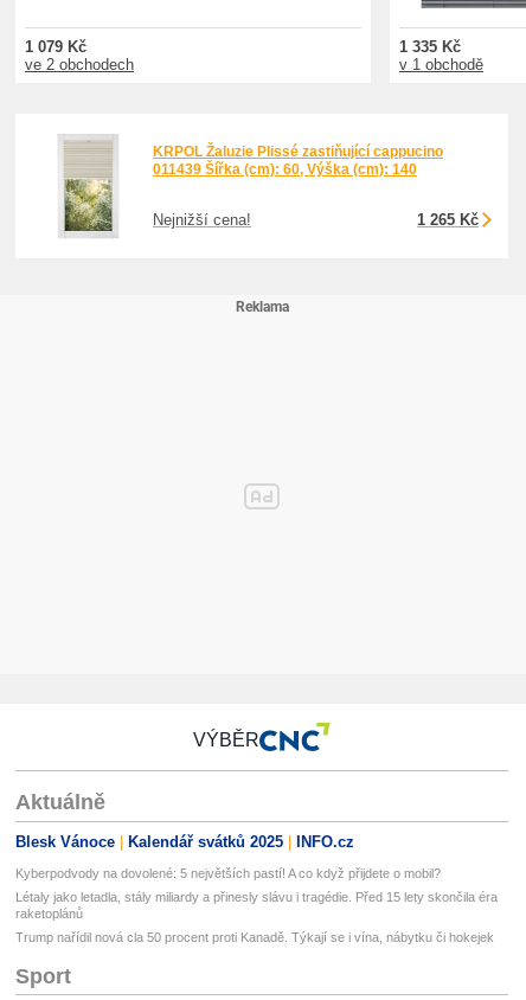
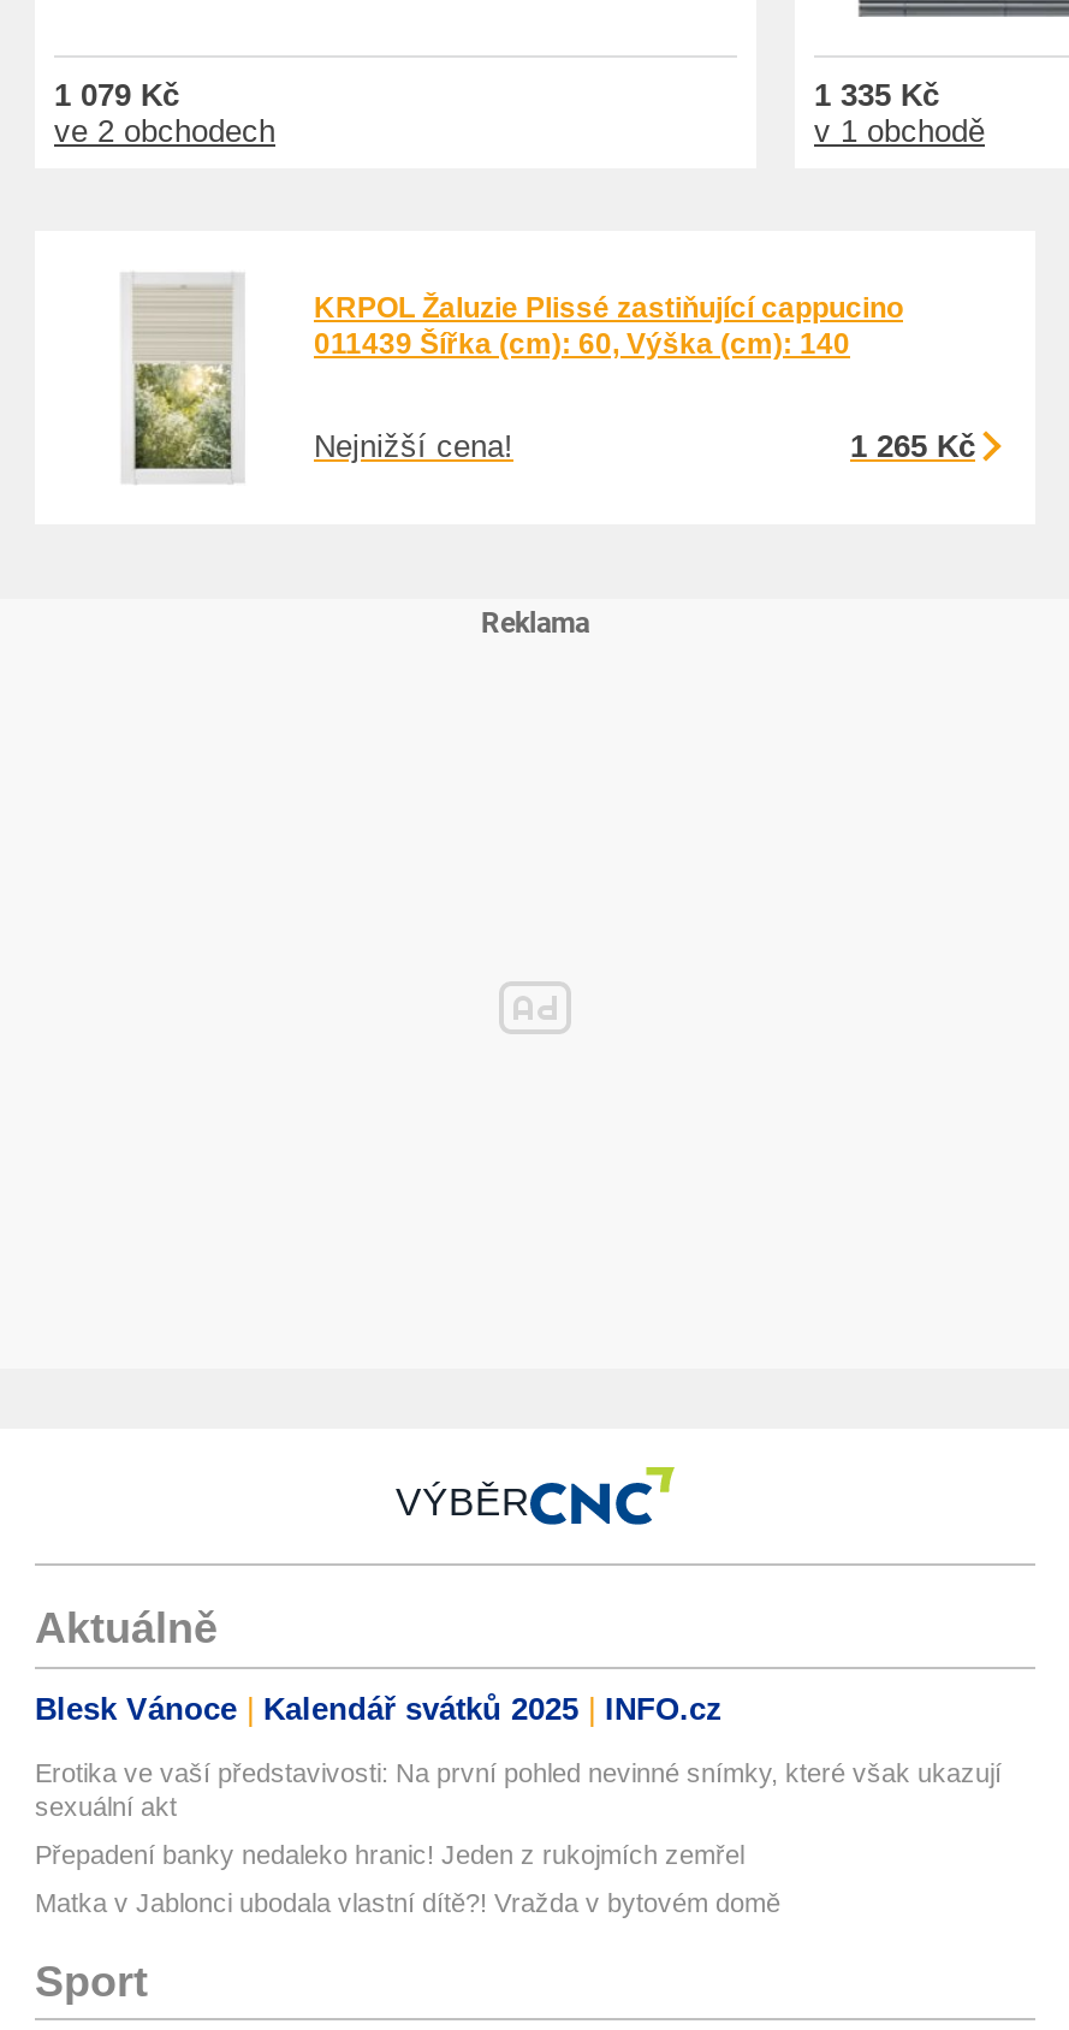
[15,866,441,880] Kyberpodvody na dovolené: 5 největších pastí! A co když přijdete o mobil? -> [35,1758,1002,1821] Erotika ve vaší představivosti: Na první pohled nevinné snímky, které však ukazují | sexuální akt
[15,890,498,920] Létaly jako letadla, stály miliardy a přinesly slávu i tragédie. Před 15 lety skončila éra | raketoplánů -> [35,1840,744,1869] Přepadení banky nedaleko hranic! Jeden z rukojmích zemřel
[15,930,494,944] Trump nařídil nová cla 50 procent proti Kanadě. Týkají se i vína, nábytku či hokejek -> [35,1888,780,1917] Matka v Jablonci ubodala vlastní dítě?! Vražda v bytovém domě

